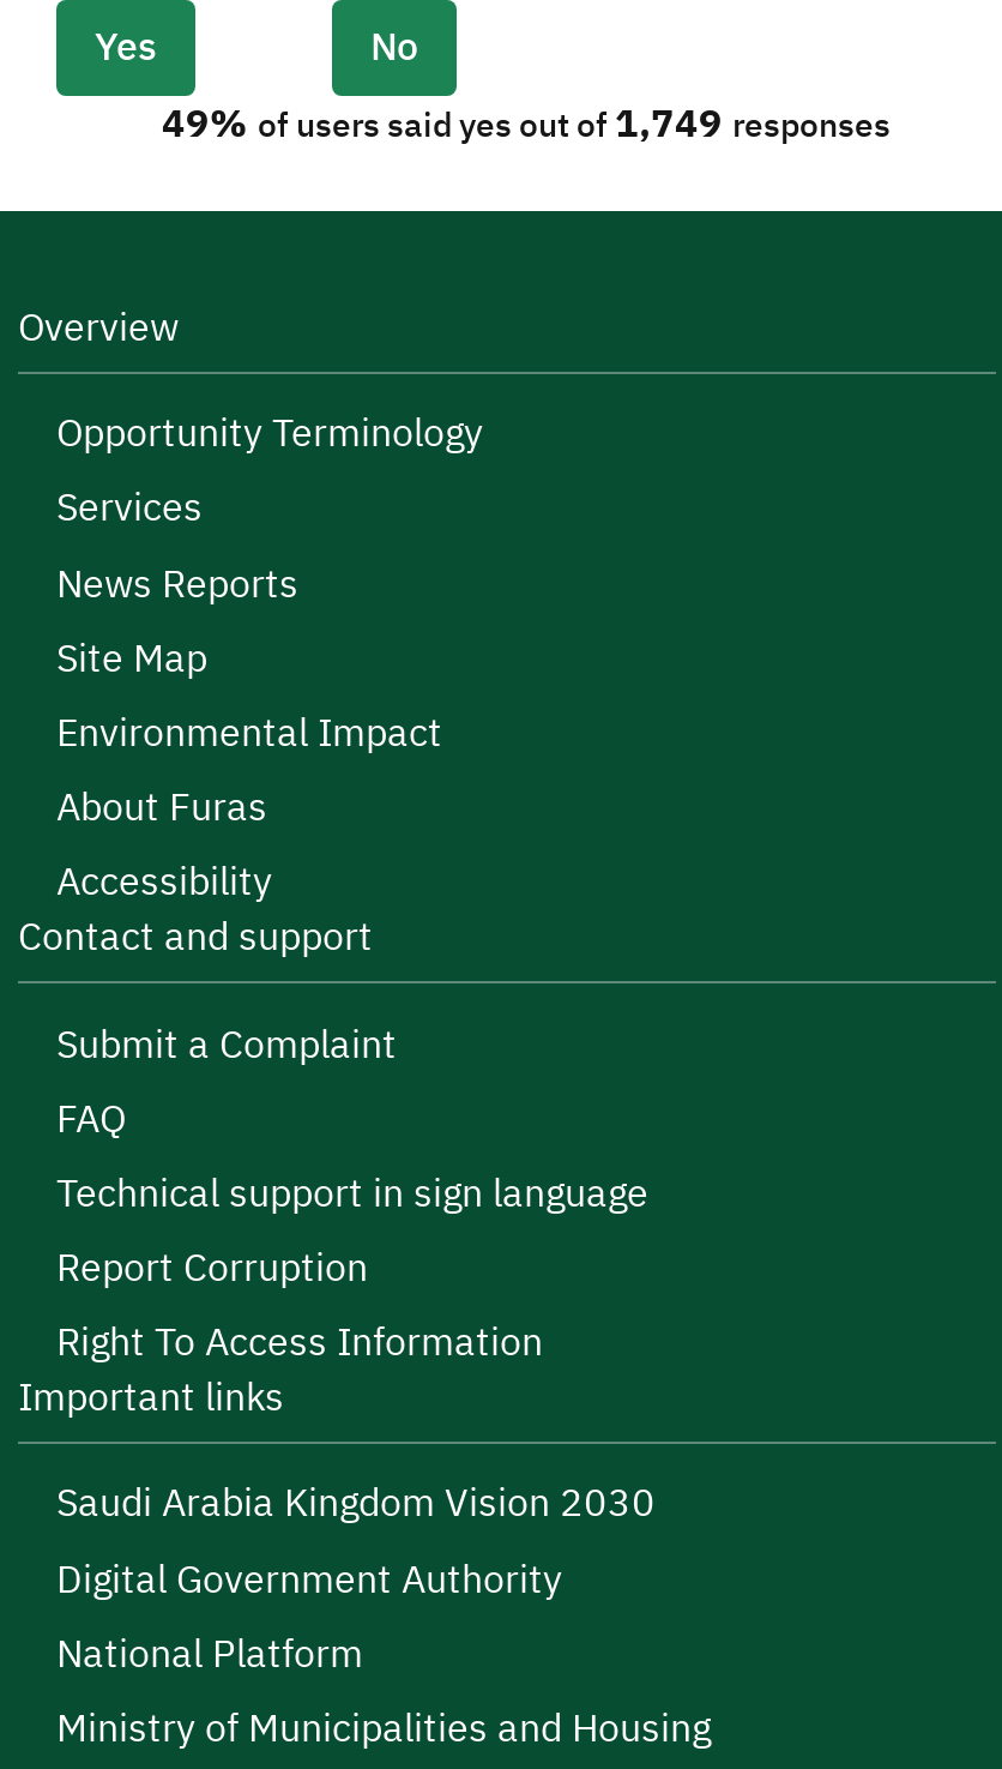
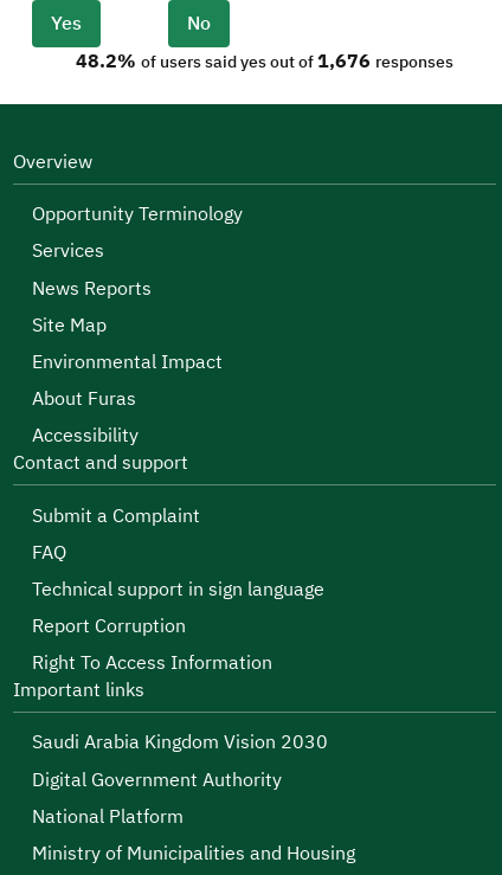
[162,96,891,154] 49% of users said yes out of1,749 responses -> [75,47,453,76] 48.2% of users said yes out of1,676 responses

